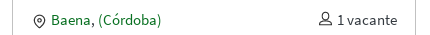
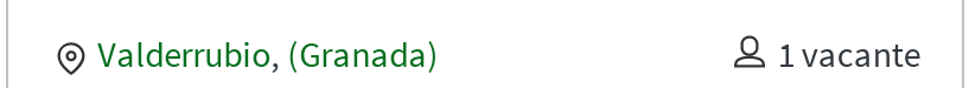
[51,10,162,29] Baena, (Córdoba) -> [97,32,439,77] Valderrubio, (Granada)

